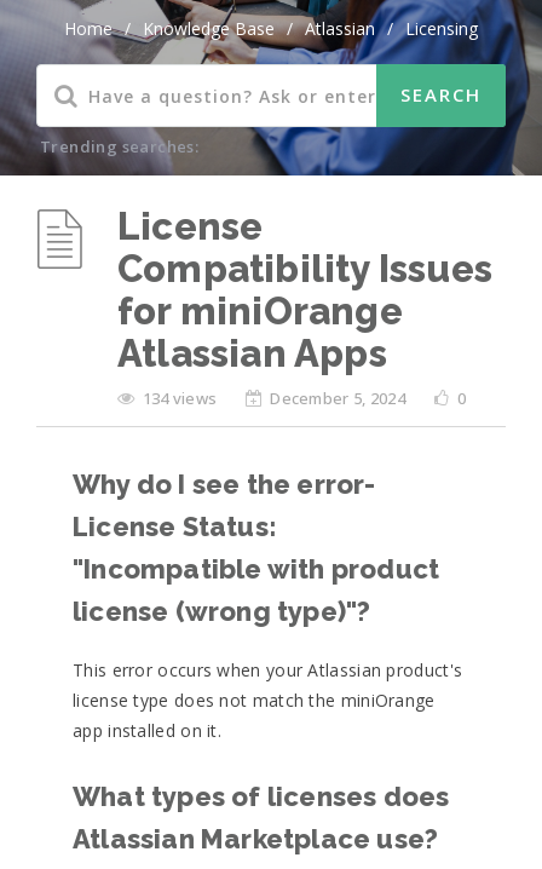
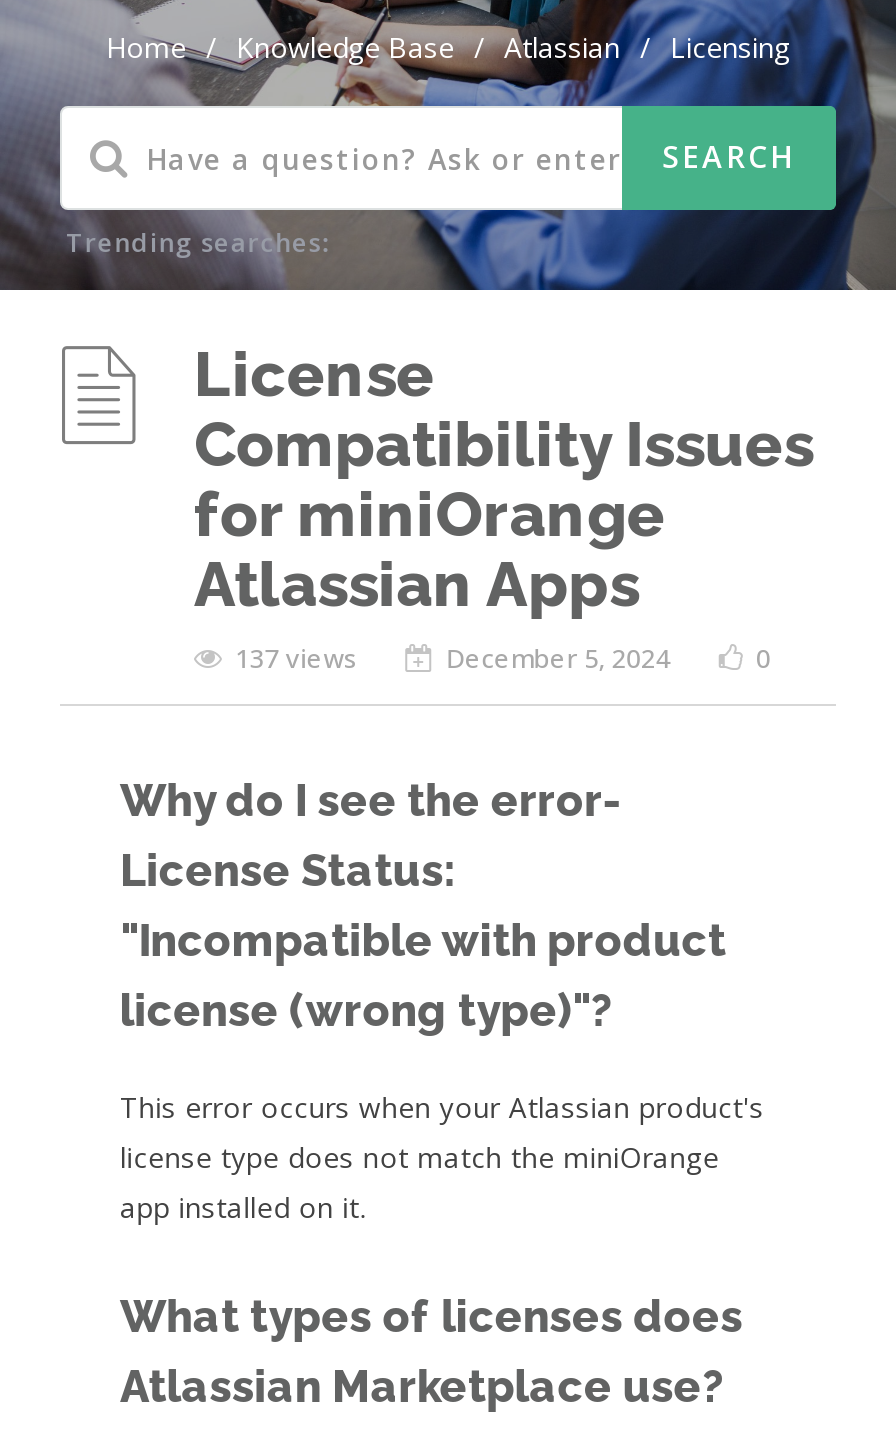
[142,387,221,409] 134 views -> [235,640,365,676] 137 views

